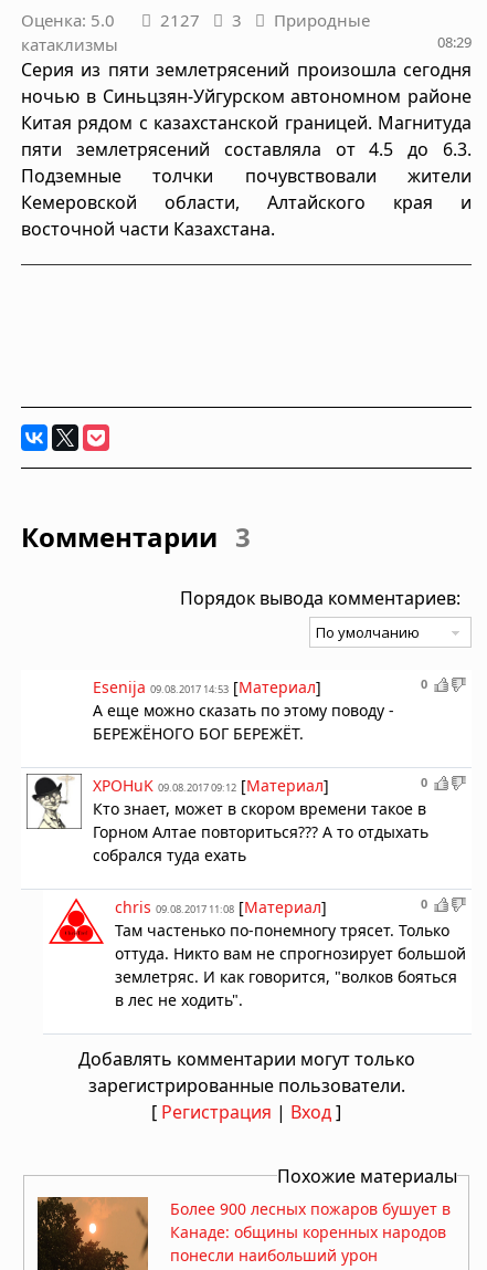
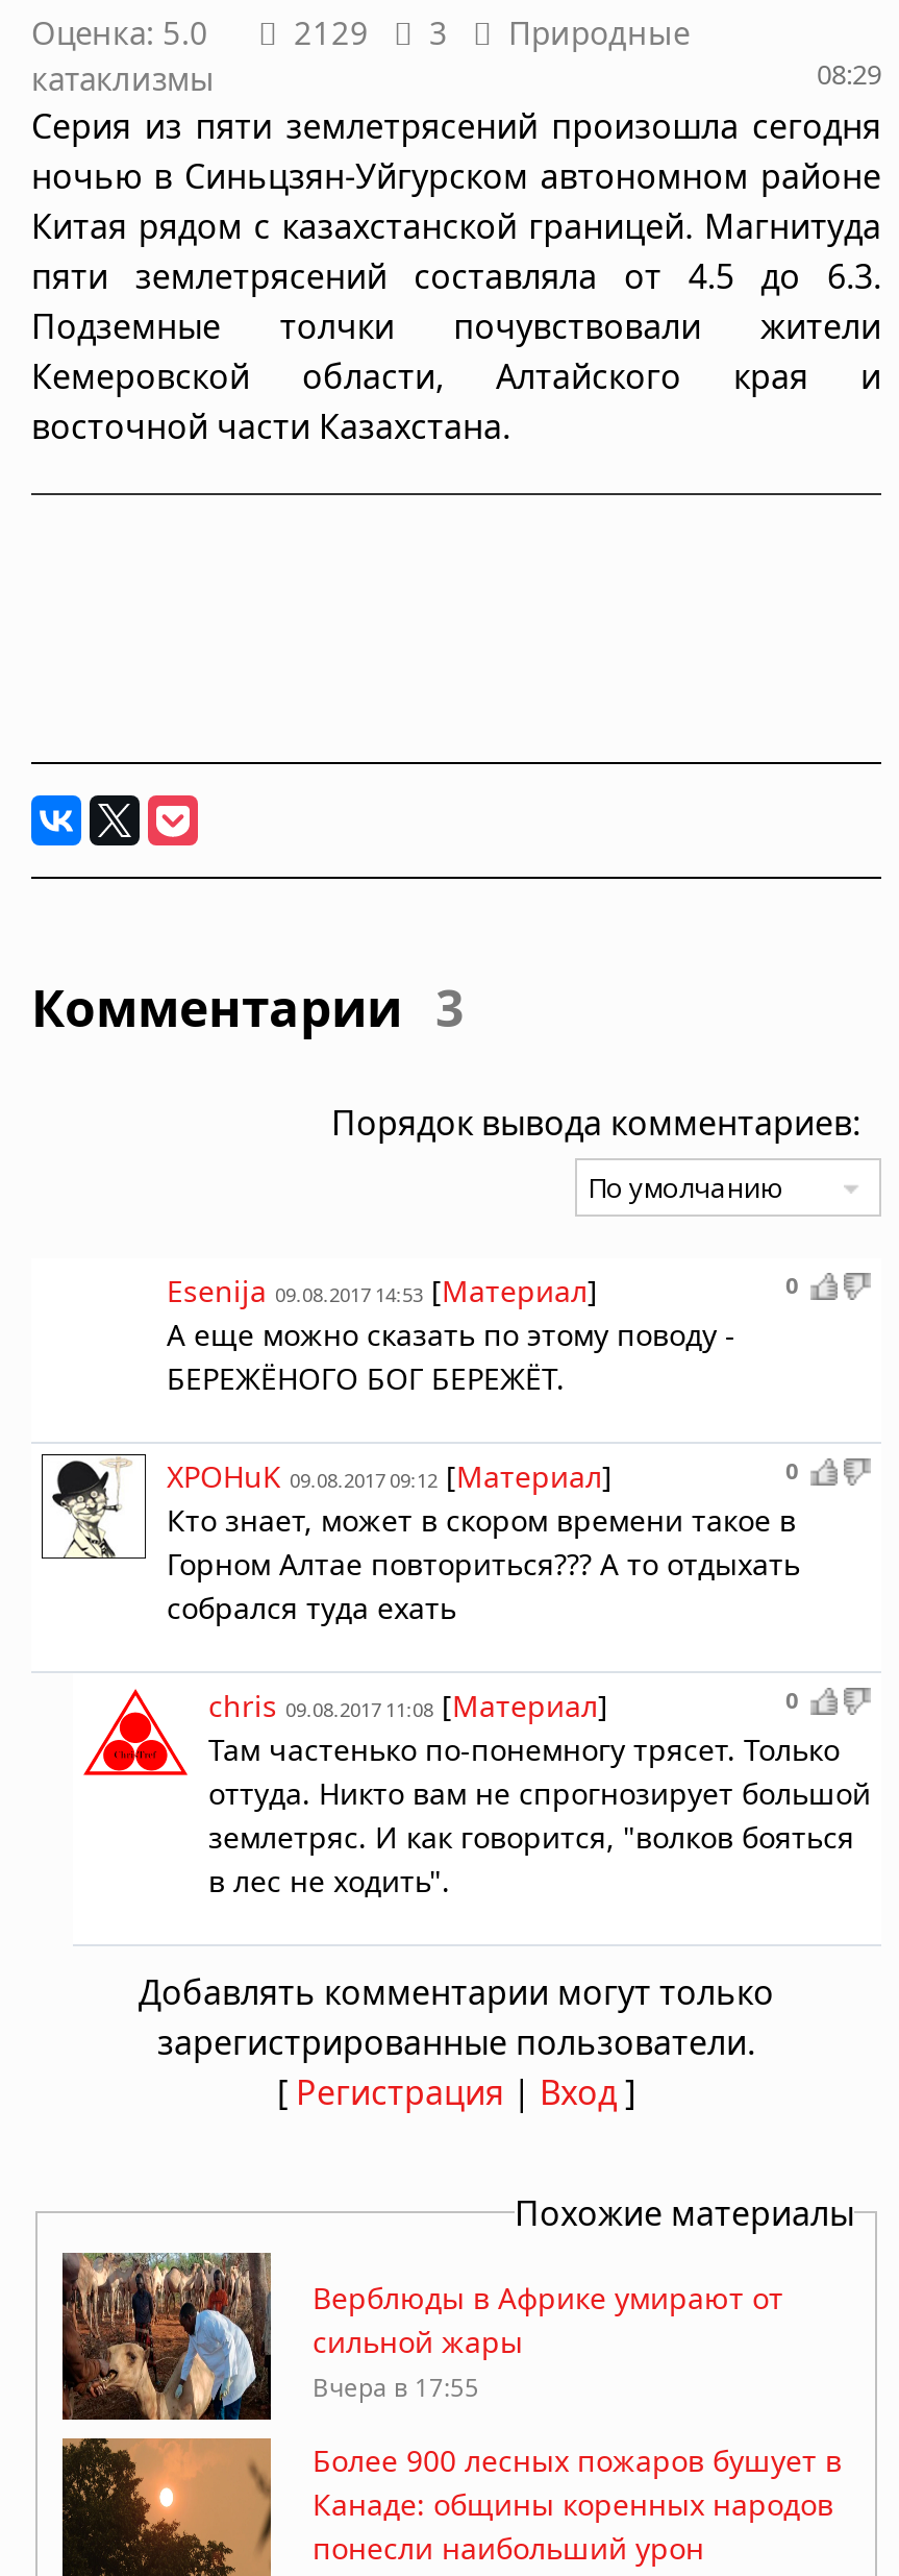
[21,9,370,31] Оценка: 5.0 2127 3 Природные -> [31,11,690,53] Оценка: 5.0 2129 3 Природные
none -> [60,2251,783,2422] [image] | Верблюды в Африке умирают от | сильной жары | Вчера в 17:55

